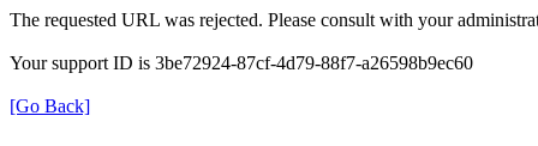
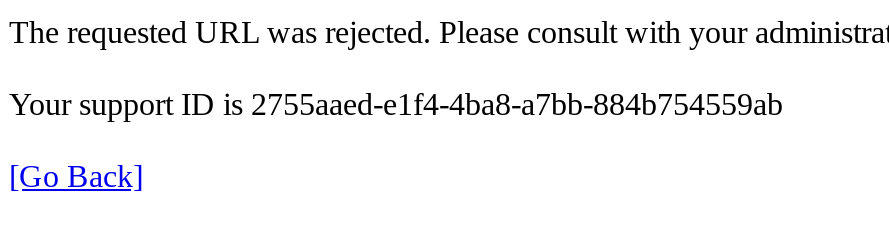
[10,53,473,73] Your support ID is 3be72924-87cf-4d79-88f7-a26598b9ec60 -> [9,87,783,121] Your support ID is 2755aaed-e1f4-4ba8-a7bb-884b754559ab

